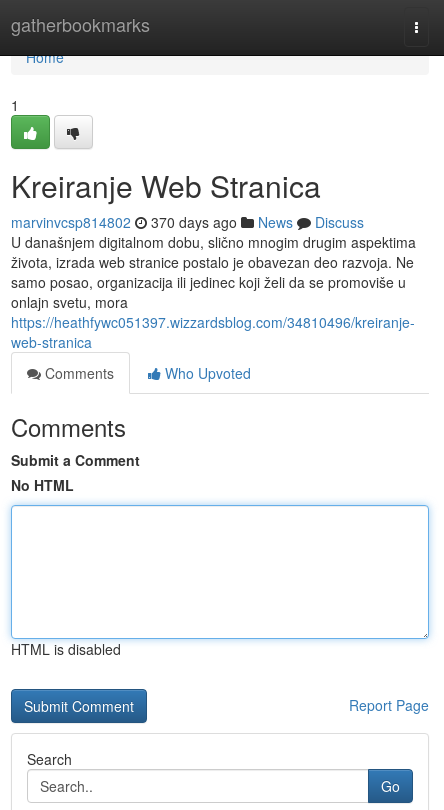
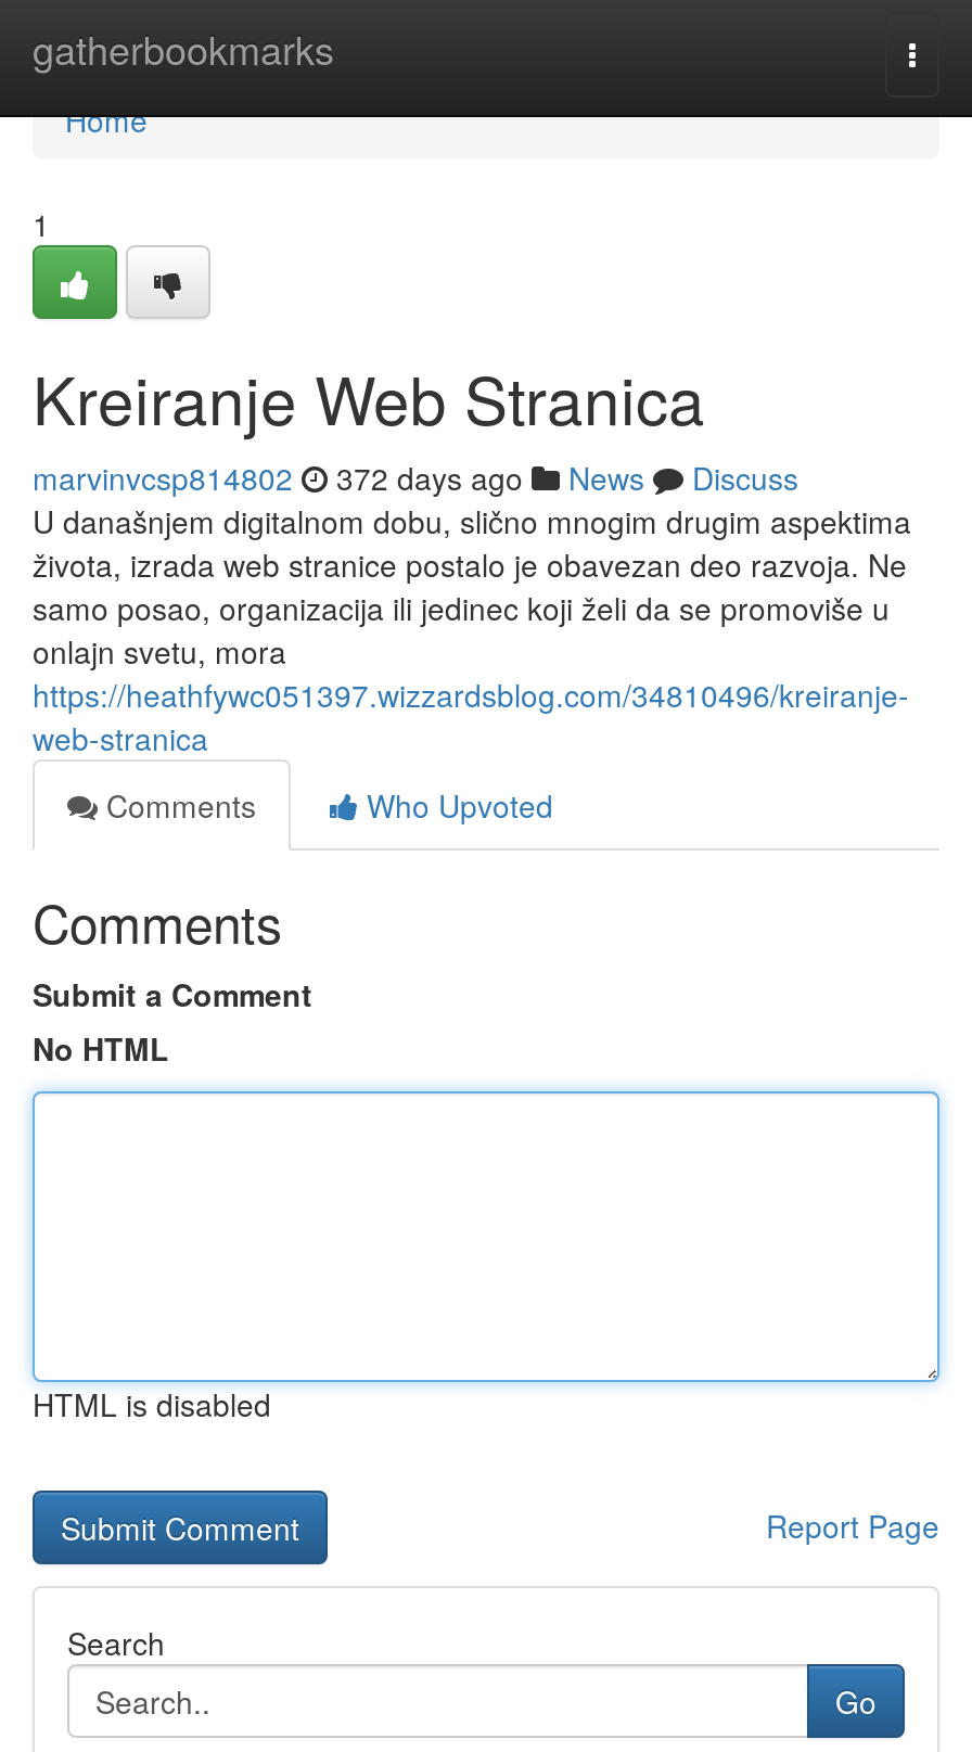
[11,212,364,232] marvinvcsp814802 370 days ago News Discuss -> [33,456,798,499] marvinvcsp814802 372 days ago News Discuss

